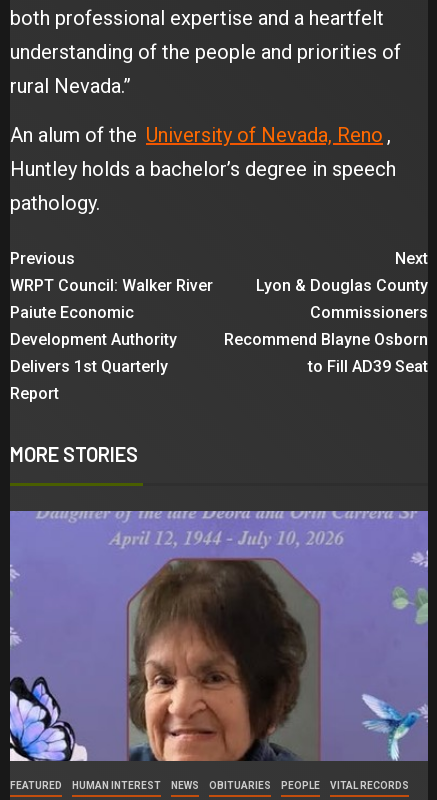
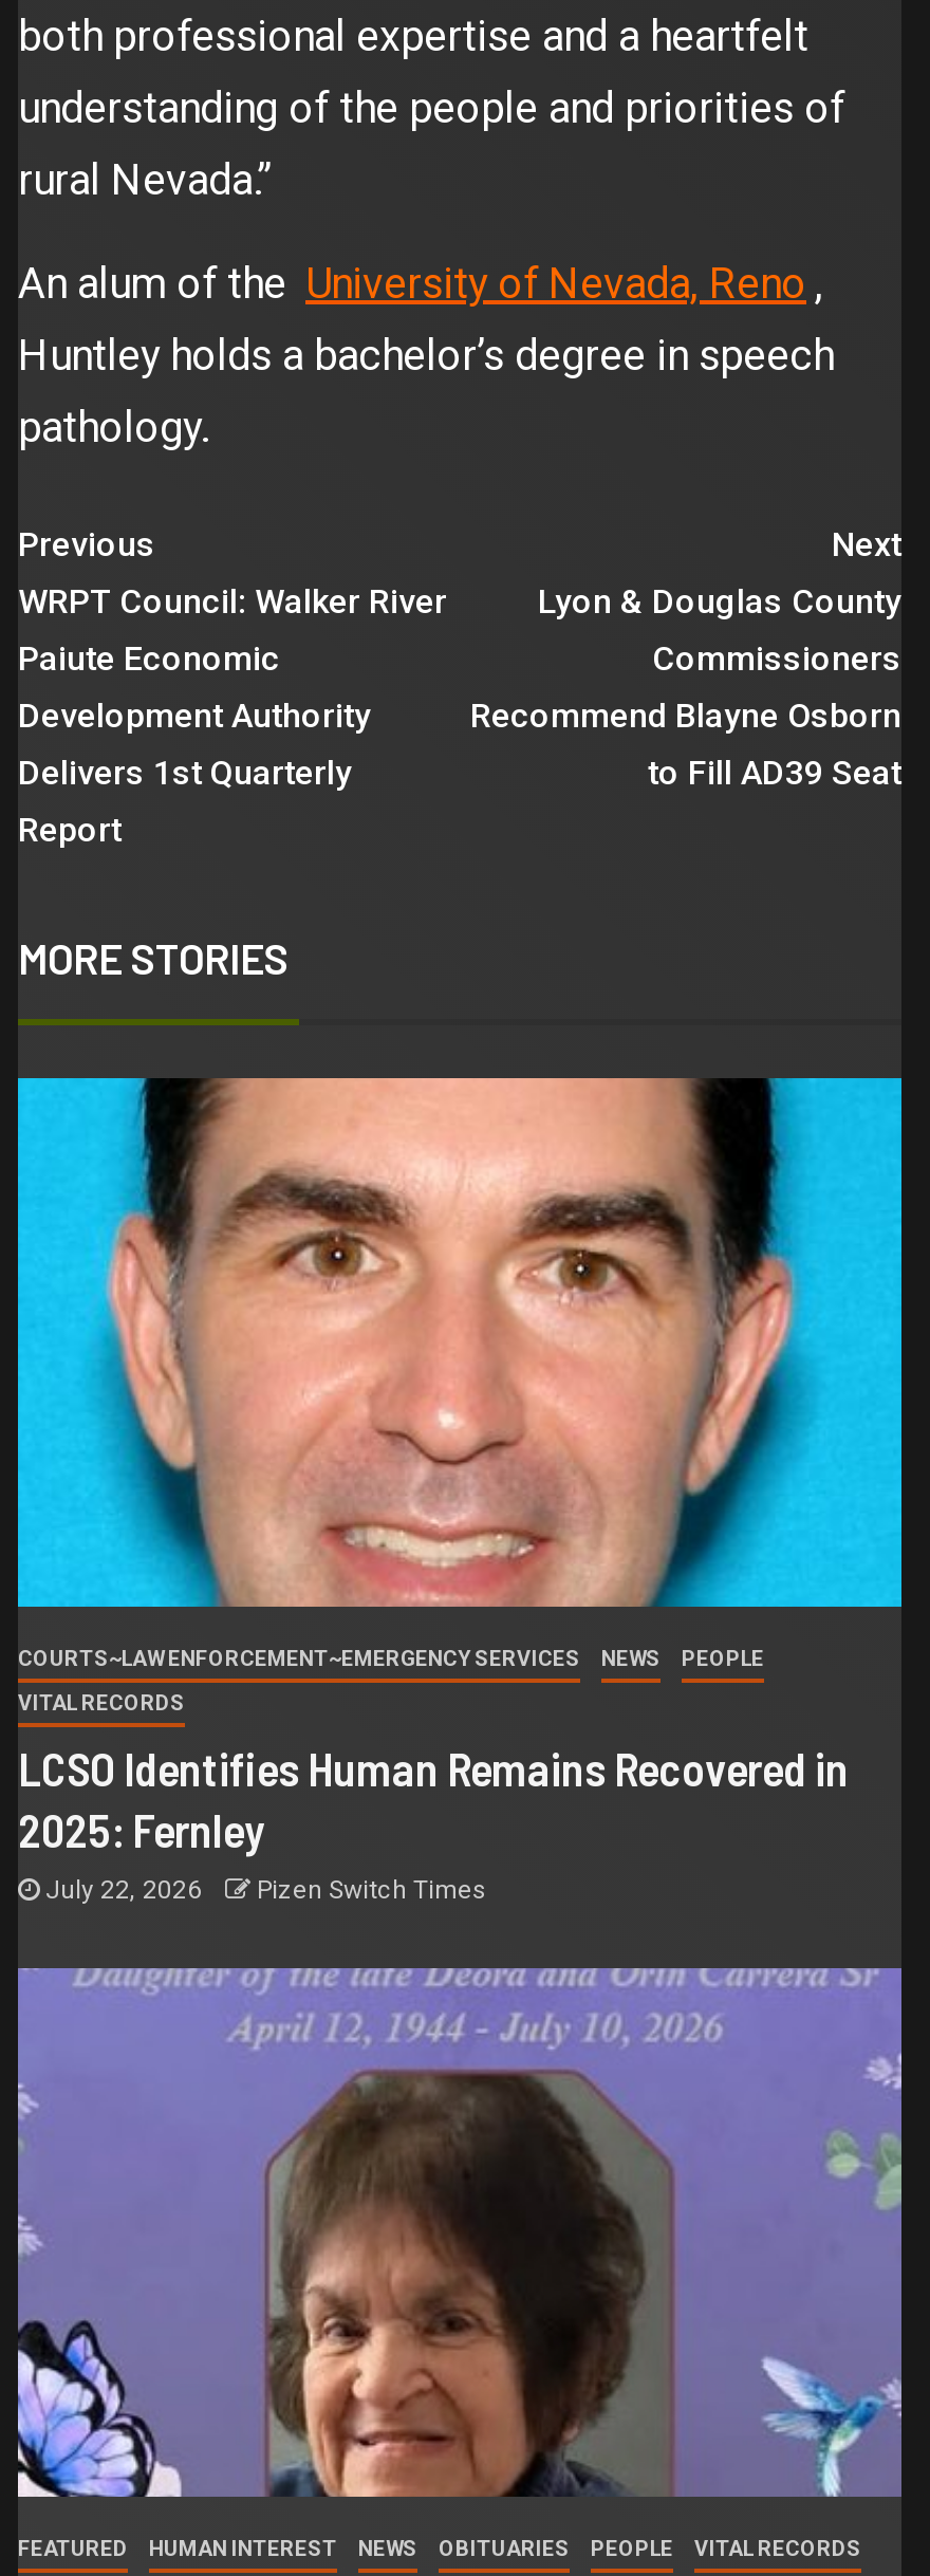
none -> [16,1076,904,1906] [image] | COURTS~LAW ENFORCEMENT~EMERGENCY SERVICES | NEWS | PEOPLE | VITAL RECORDS | LCSO Identifies Human Remains Recovered in | 2025: Fernley | July 22, 2026 | Pizen Switch Times

